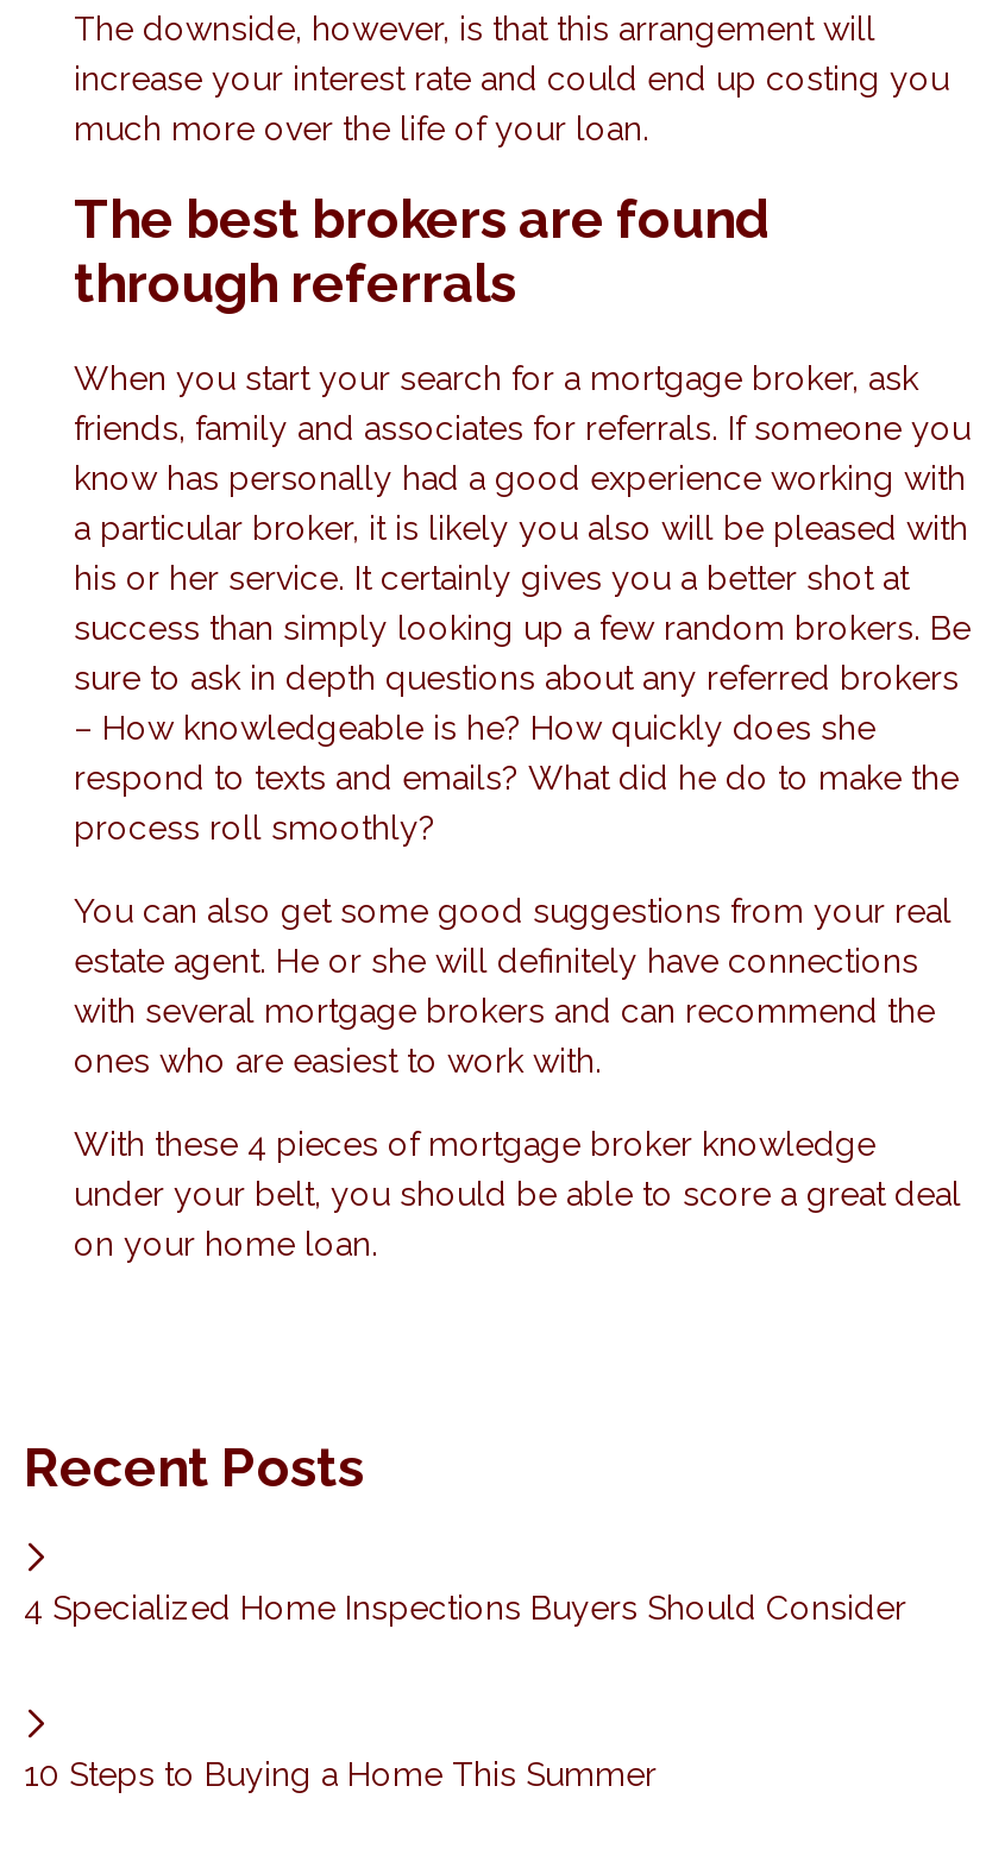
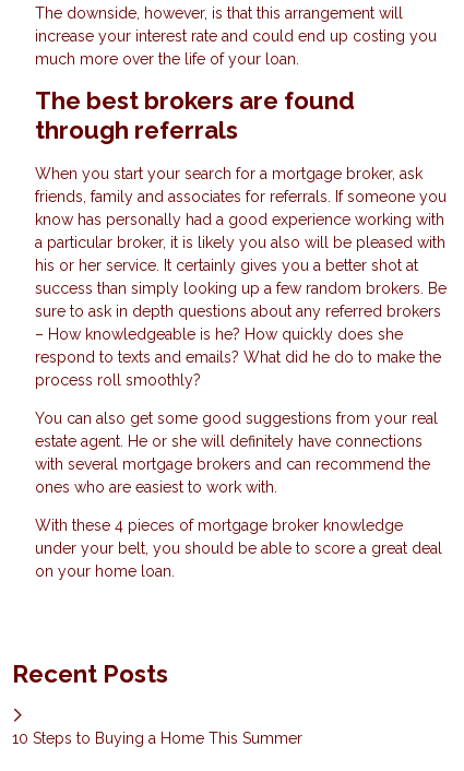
[24,1590,906,1628] 4 Specialized Home Inspections Buyers Should Consider -> none

